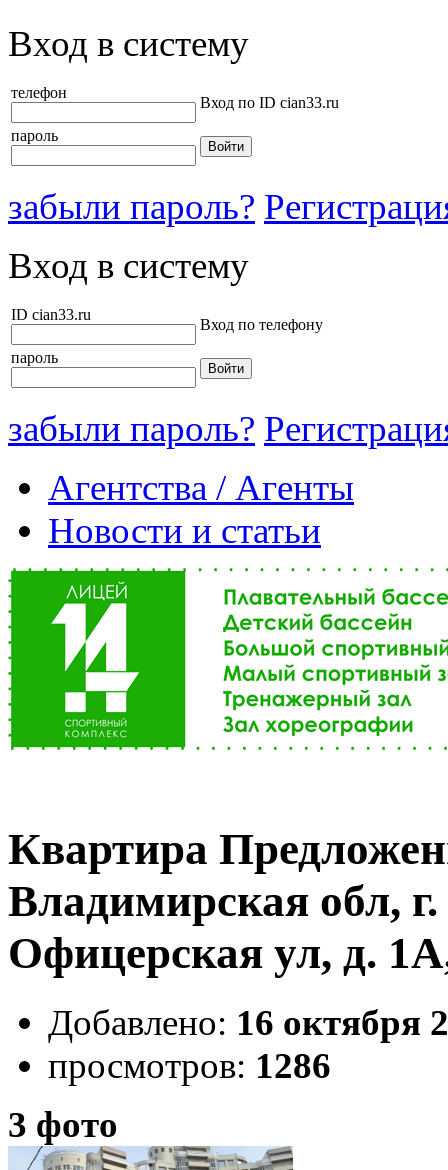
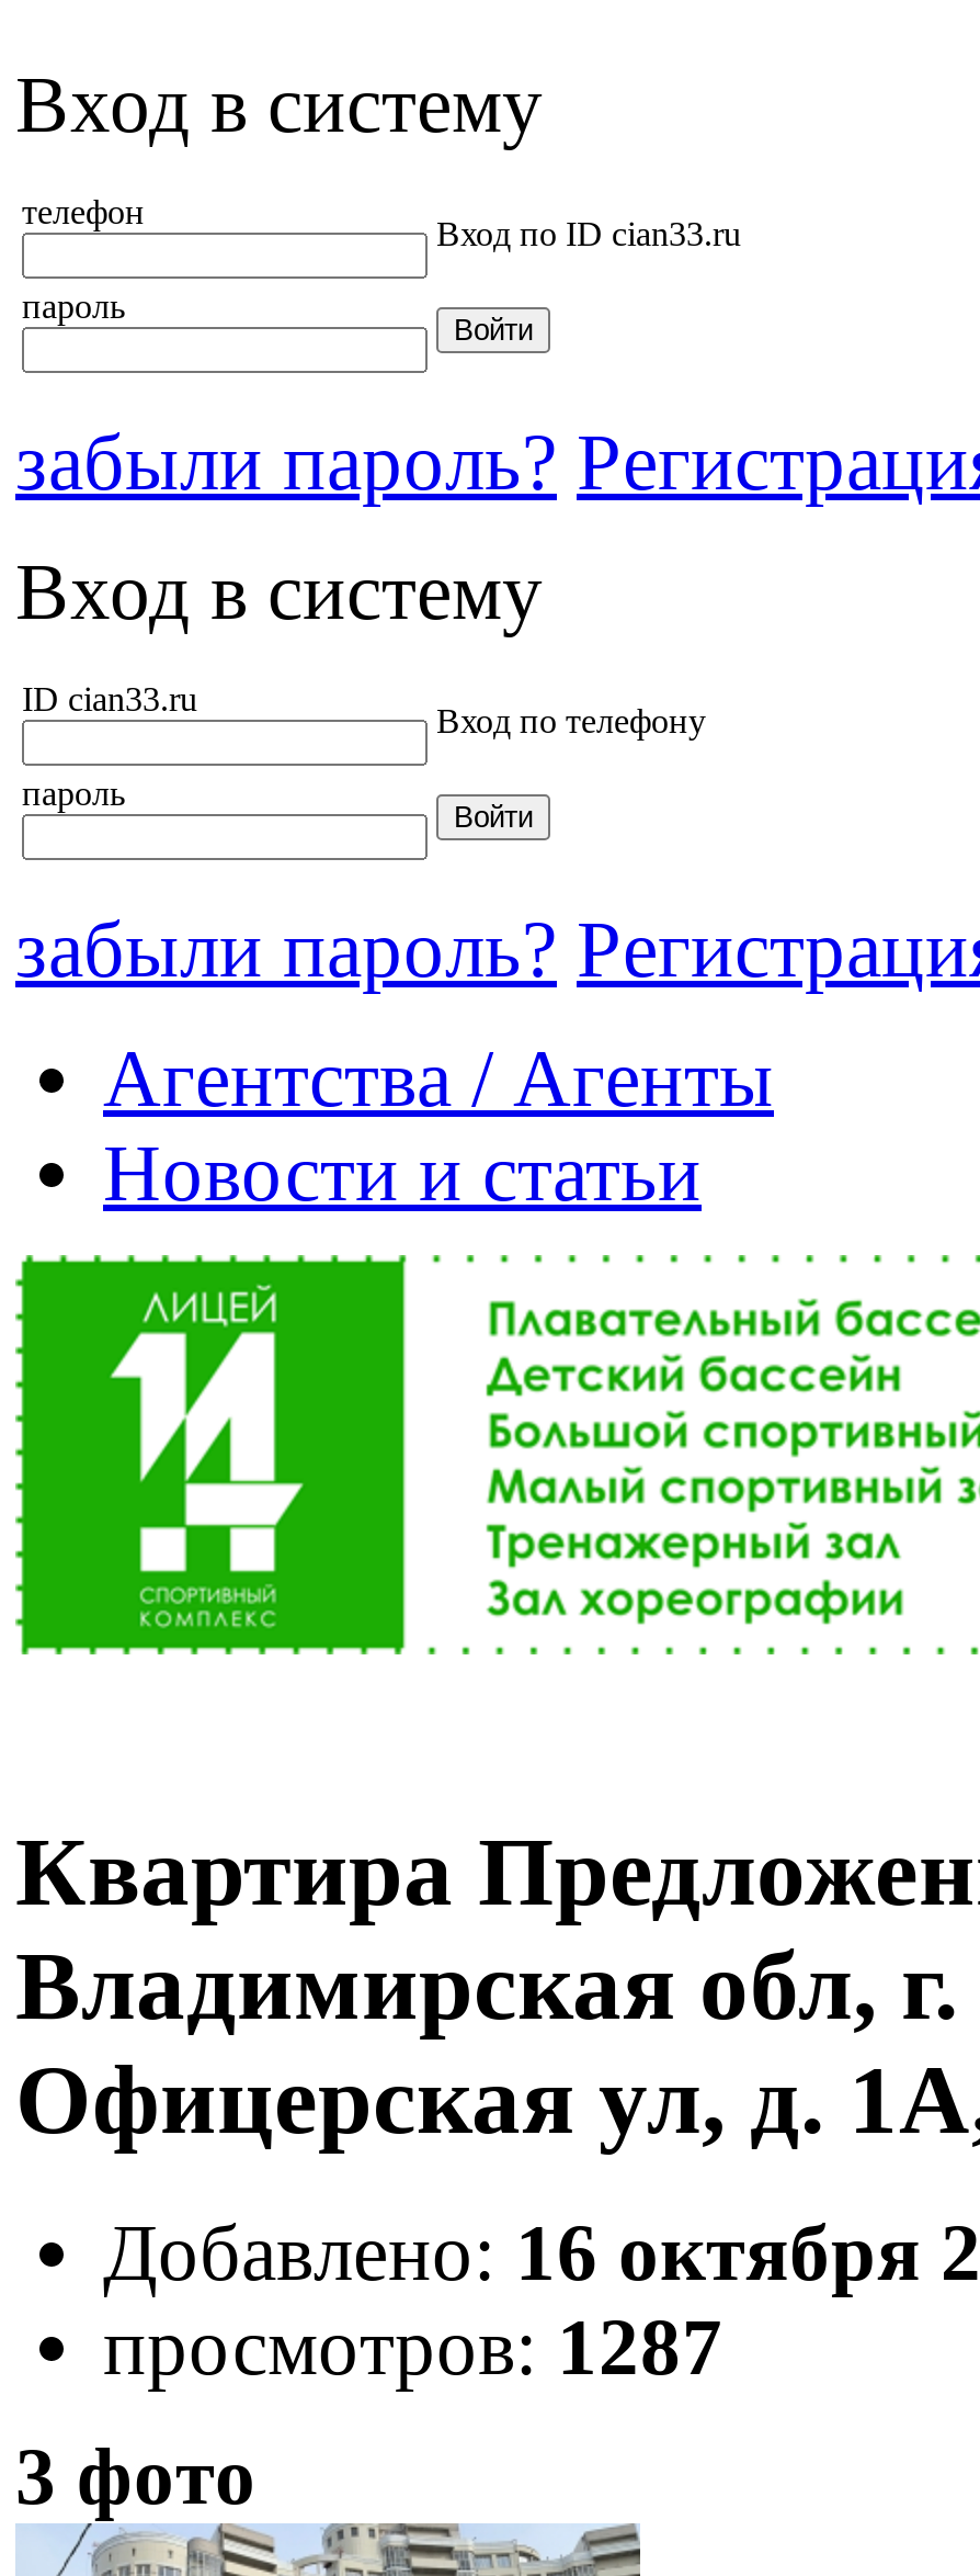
[48,1045,331,1086] просмотров: 1286 -> [103,2301,723,2391] просмотров: 1287

